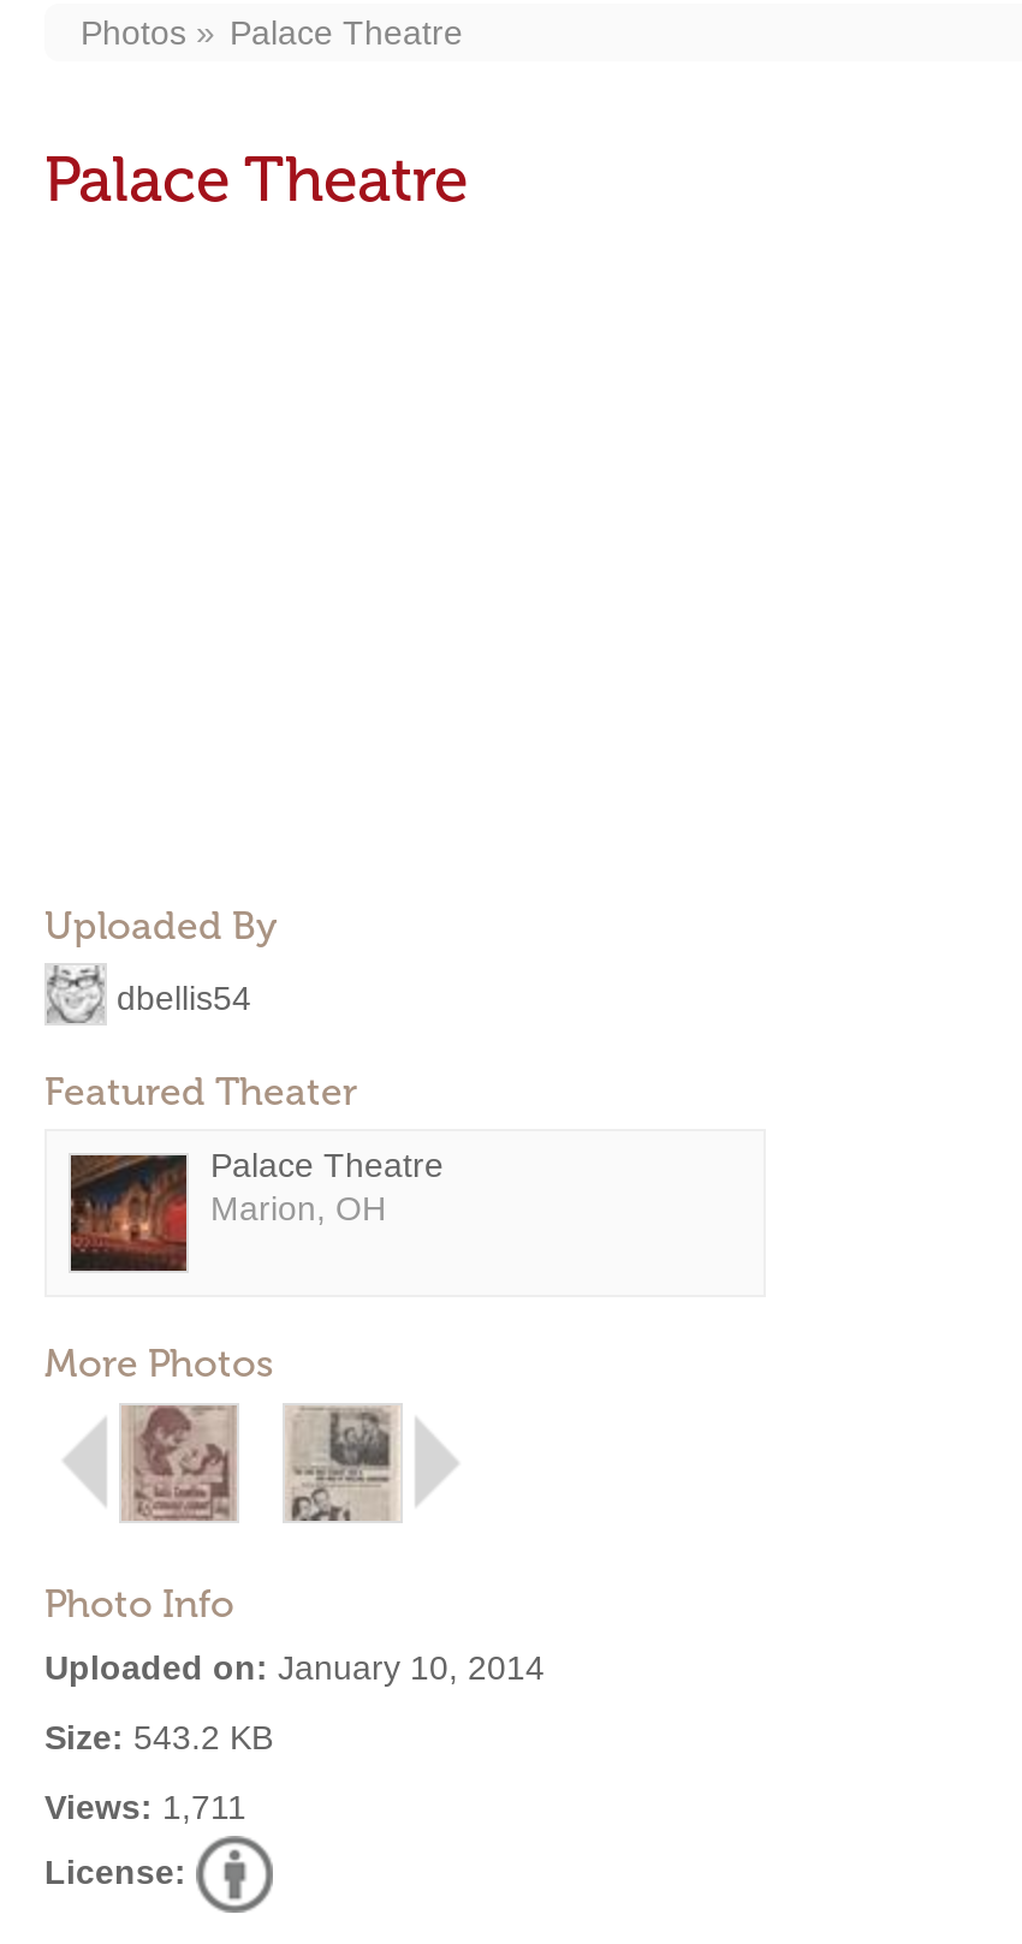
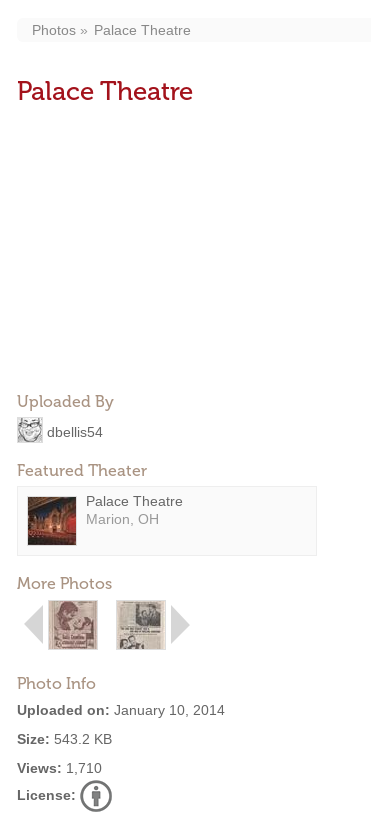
[44,1788,246,1826] Views: 1,711 -> [17,760,102,776] Views: 1,710

